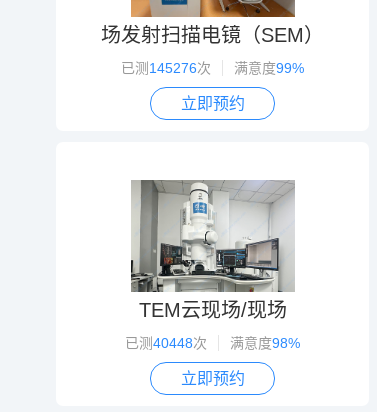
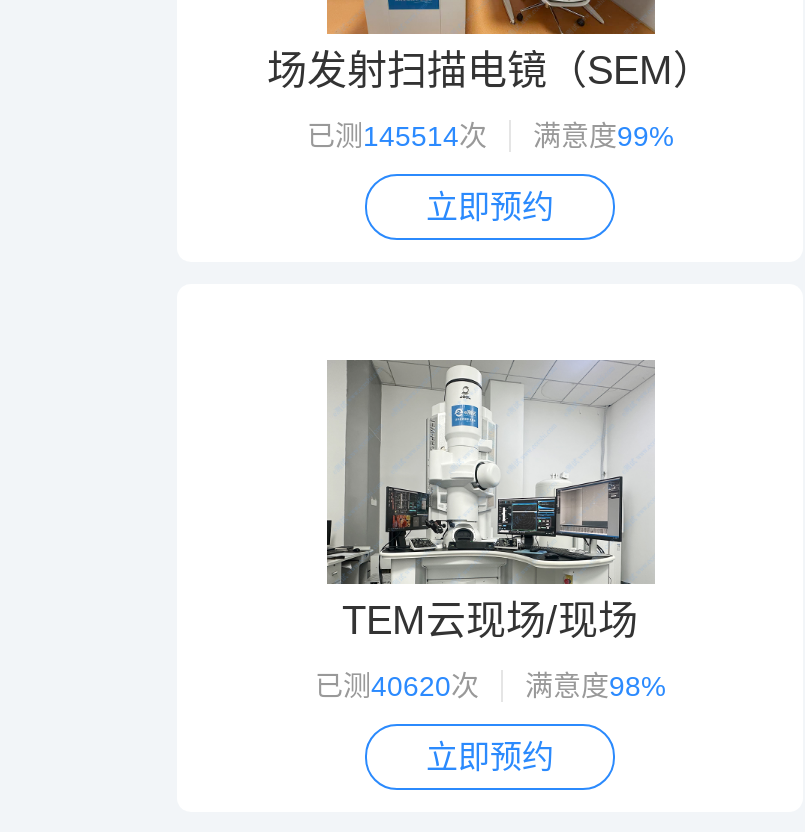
[121,60,304,76] 已测145276次 满意度99% -> [307,120,673,152] 已测145514次 满意度99%
[125,335,300,351] 已测40448次 满意度98% -> [315,670,665,702] 已测40620次 满意度98%

